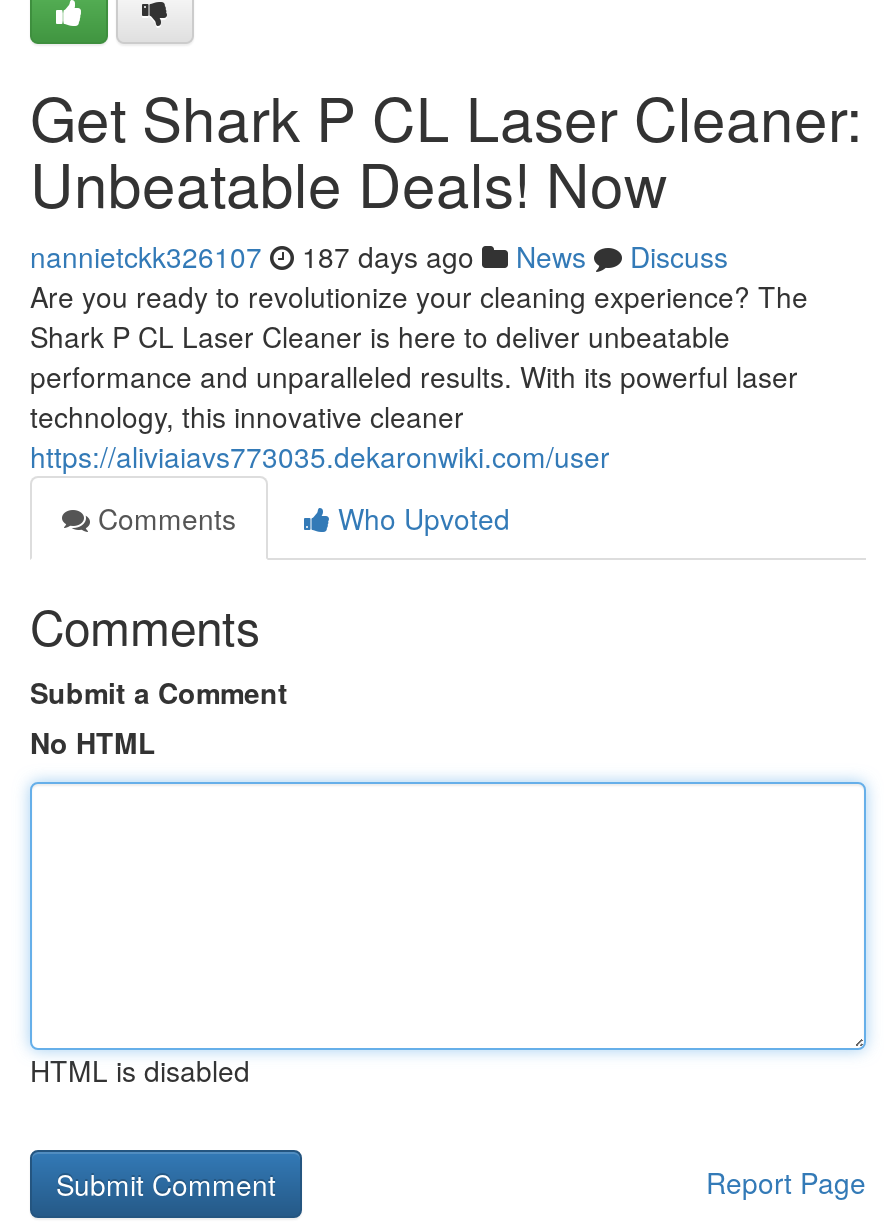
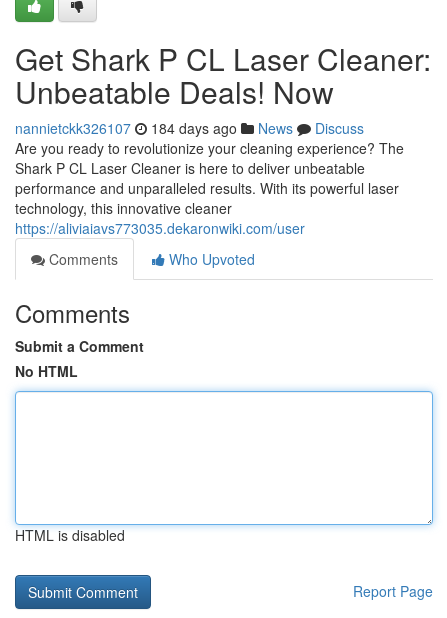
[30,236,728,276] nannietckk326107 187 days ago News Discuss -> [15,118,364,138] nannietckk326107 184 days ago News Discuss

